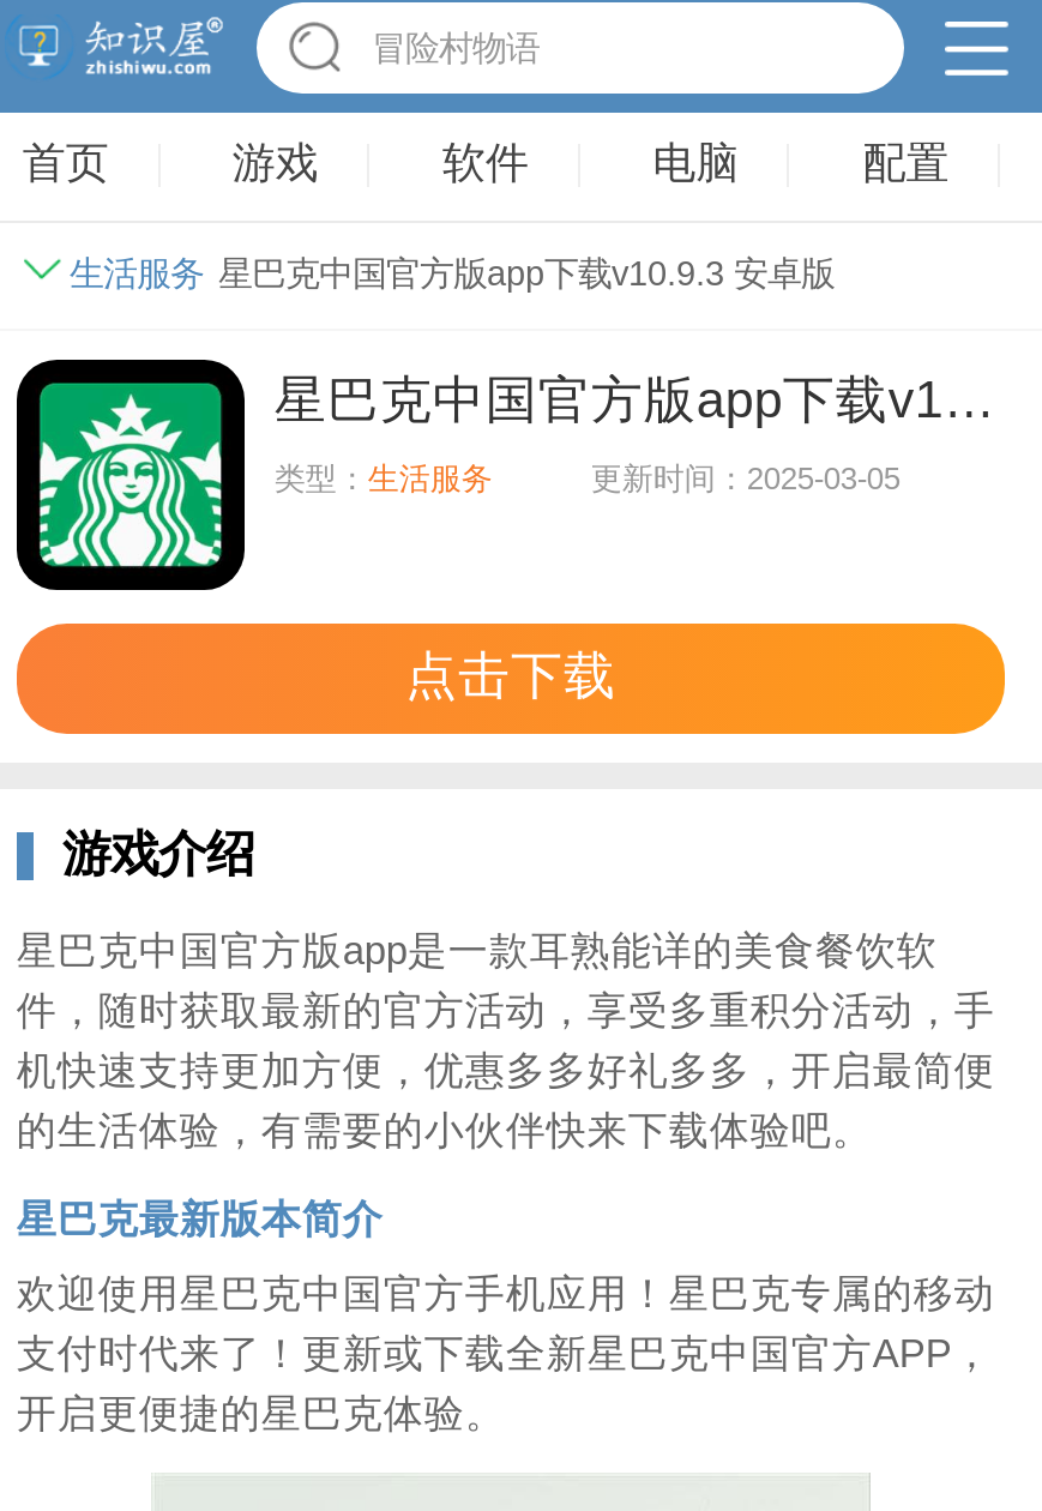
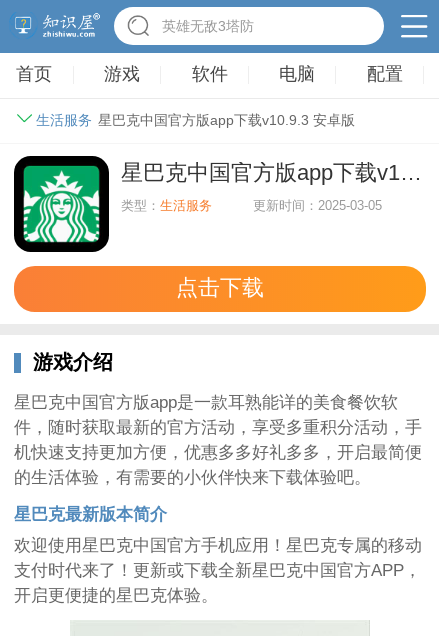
[372,28,540,66] 冒险村物语 -> [162,17,254,33] 英雄无敌3塔防

